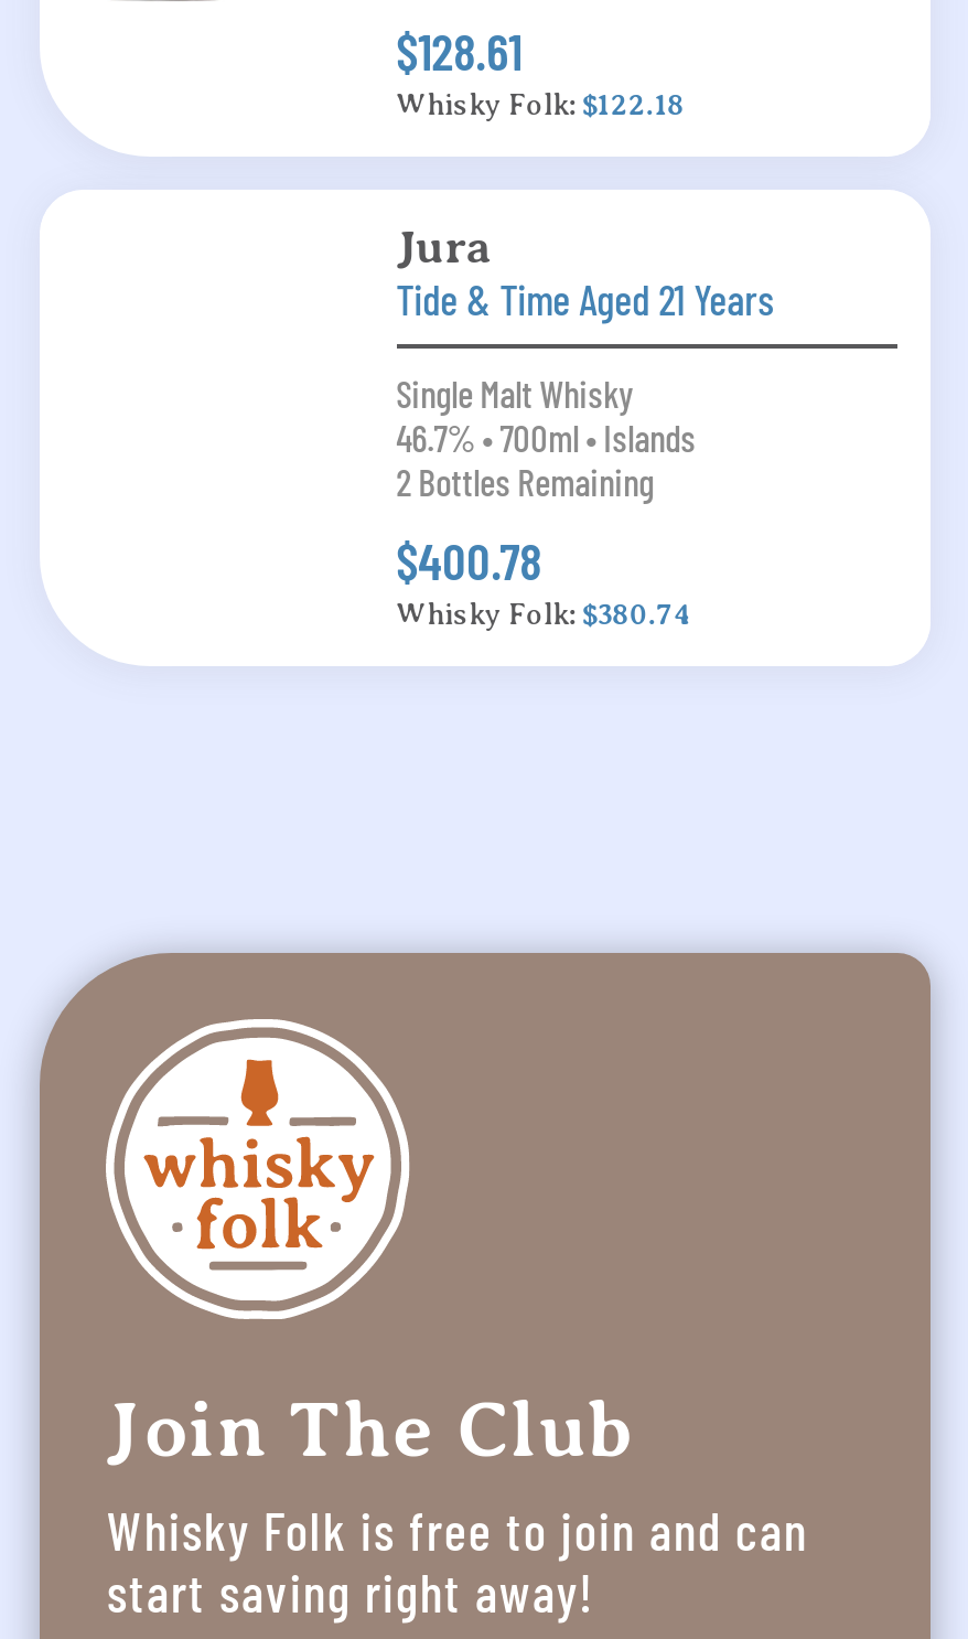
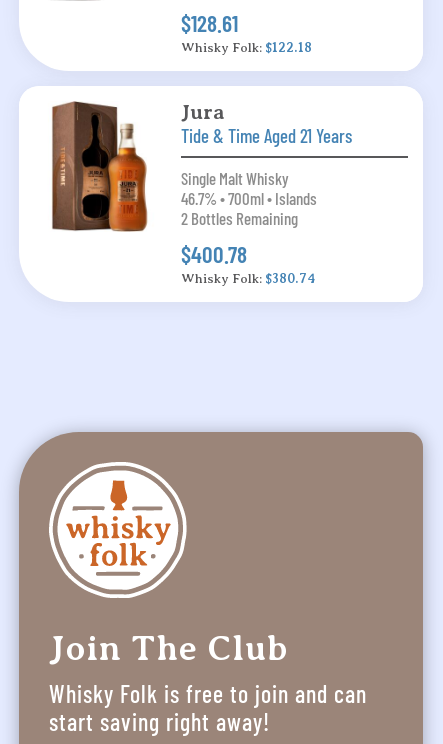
none -> [51,100,148,233] [image]

